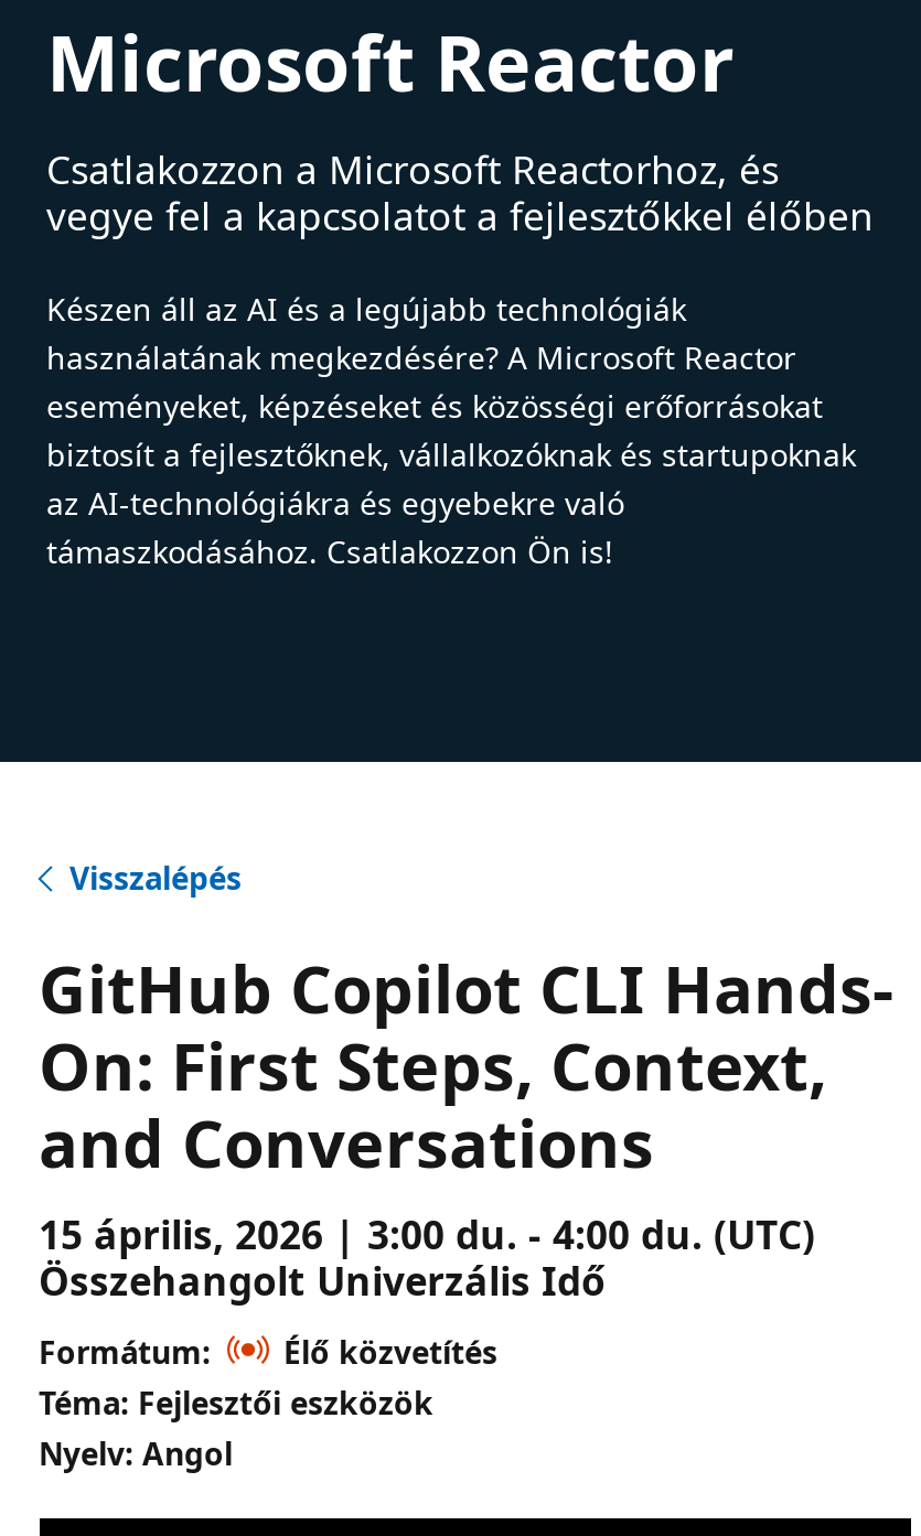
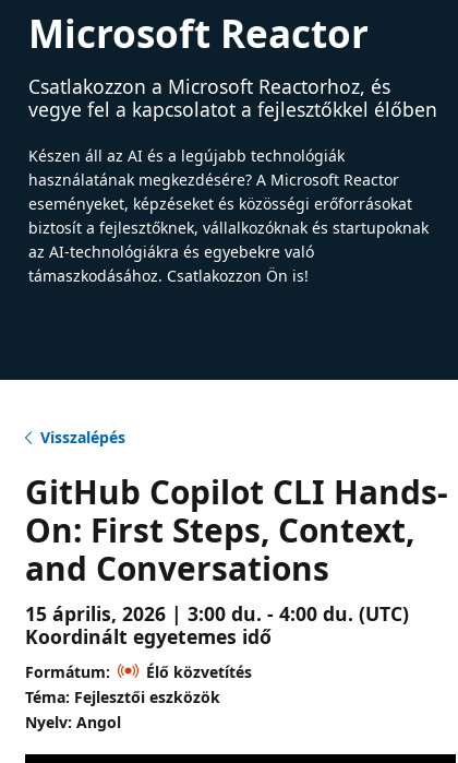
[39,1254,606,1307] Összehangolt Univerzális Idő -> [25,623,271,649] Koordinált egyetemes idő

